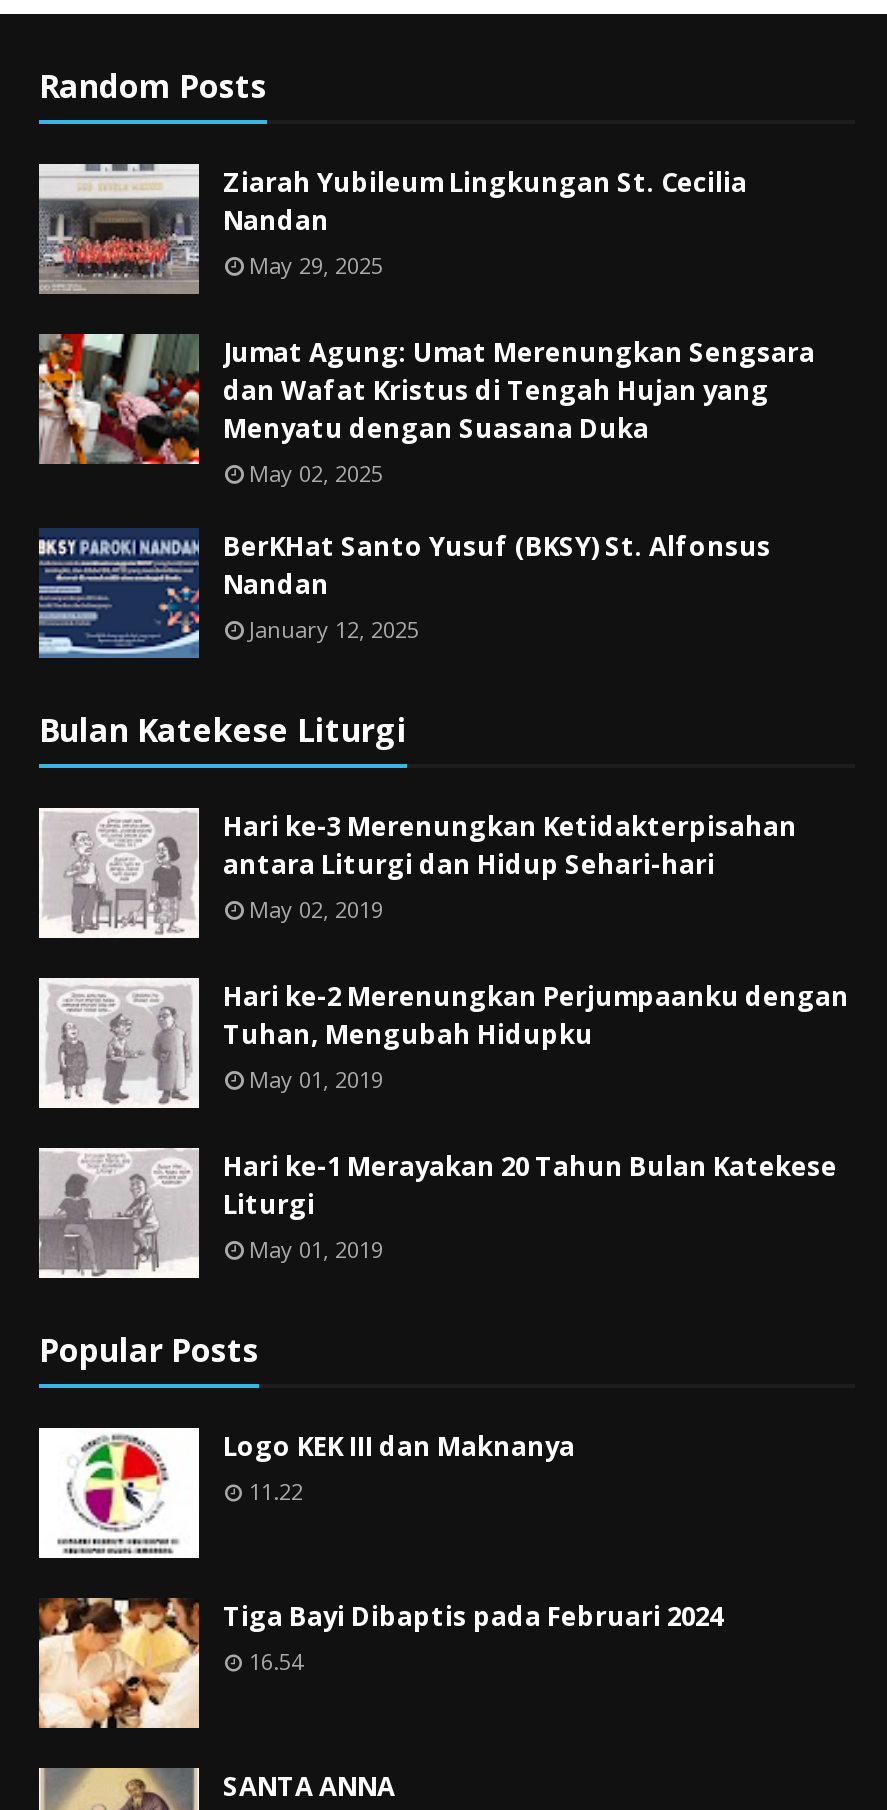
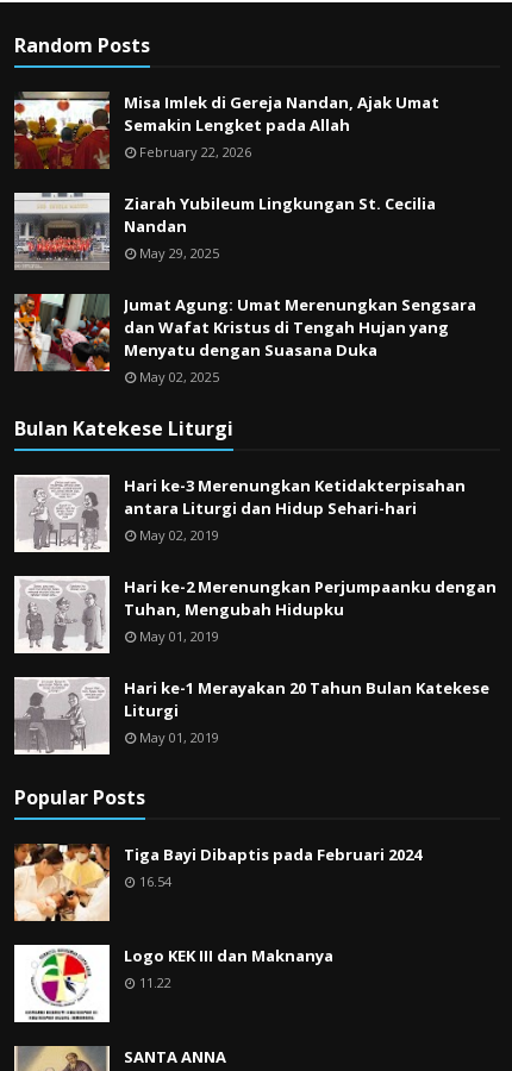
none -> [13,90,439,170] [image] | Misa Imlek di Gereja Nandan, Ajak Umat | Semakin Lengket pada Allah | February 22, 2026
moved [37,160,815,488] -> [13,190,476,386]: [image] | Ziarah Yubileum Lingkungan St. Cecilia | Nandan | May 29, 2025 | Jumat Agung: Umat Merenungkan Sengsara | dan Wafat Kristus di Tengah Hujan yang | Menyatu dengan Suasana Duka | May 02, 2025
[37,528,771,660] [image] | BerKHat Santo Yusuf (BKSY) St. Alfonsus | Nandan | January 12, 2025 -> none
moved [37,1426,575,1560] -> [14,944,333,1023]: [image] | Logo KEK III dan Maknanya | 11.22
moved [35,1594,723,1732] -> [12,841,422,923]: [image] | Tiga Bayi Dibaptis pada Februari 2024 | 16.54

